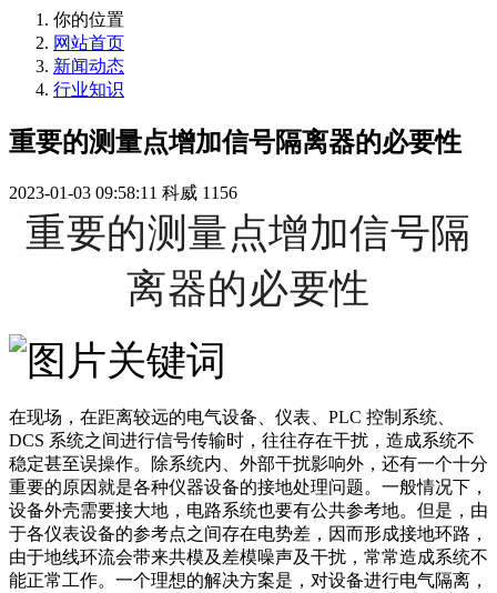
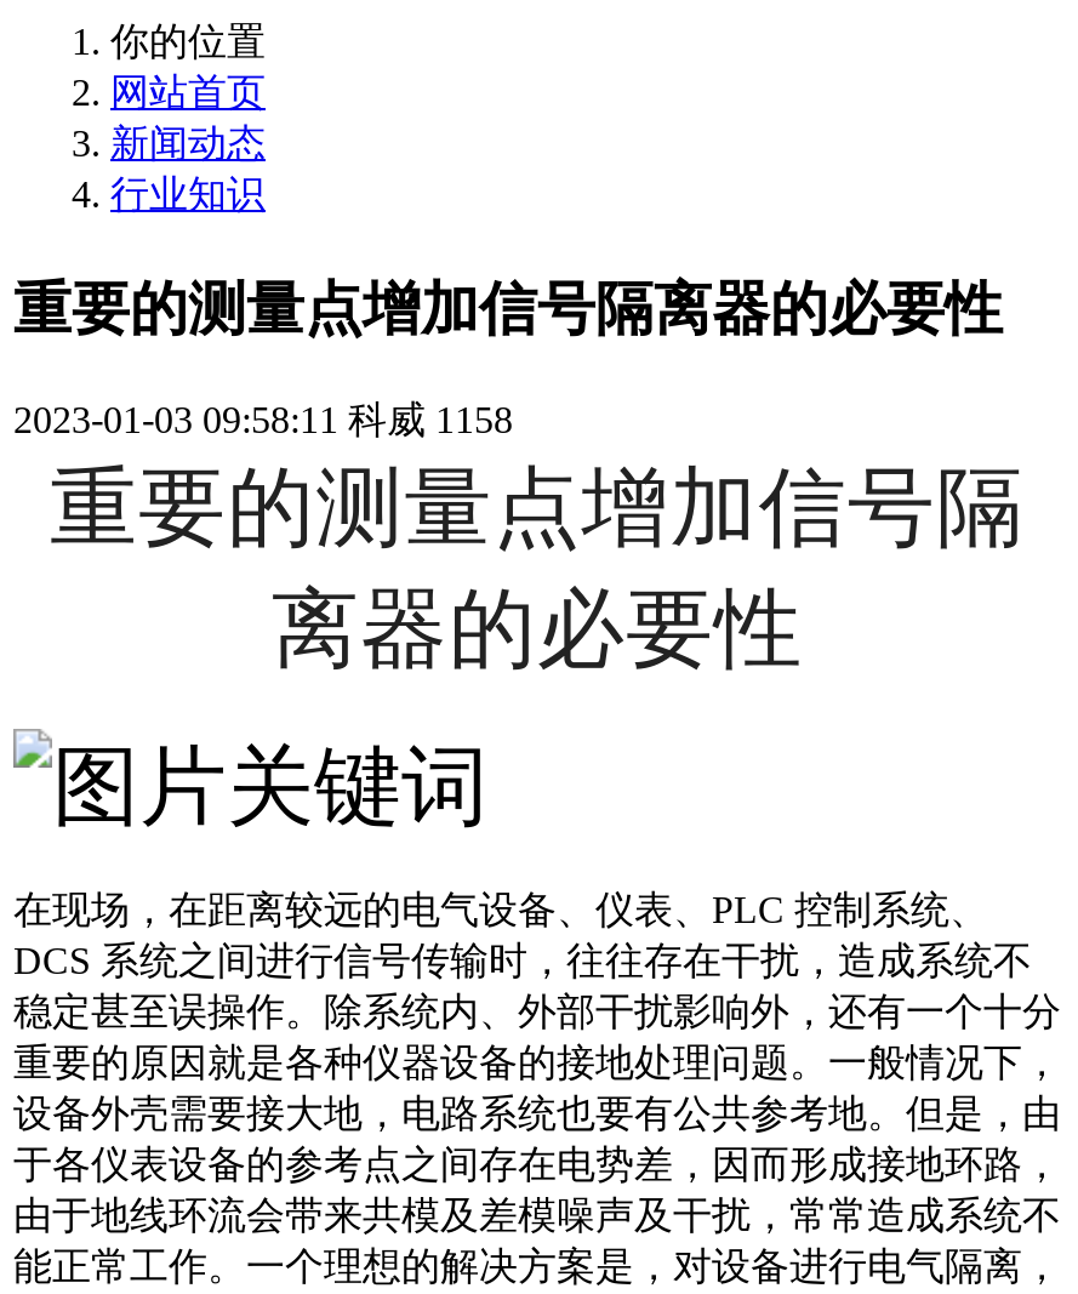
[9,183,237,202] 2023-01-03 09:58:11 科威 1156 -> [13,399,513,441] 2023-01-03 09:58:11 科威 1158

